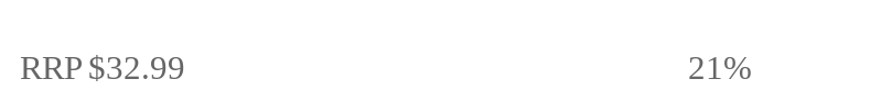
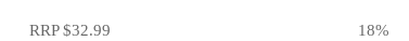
[688,48,752,85] 21% -> [358,20,389,39] 18%

